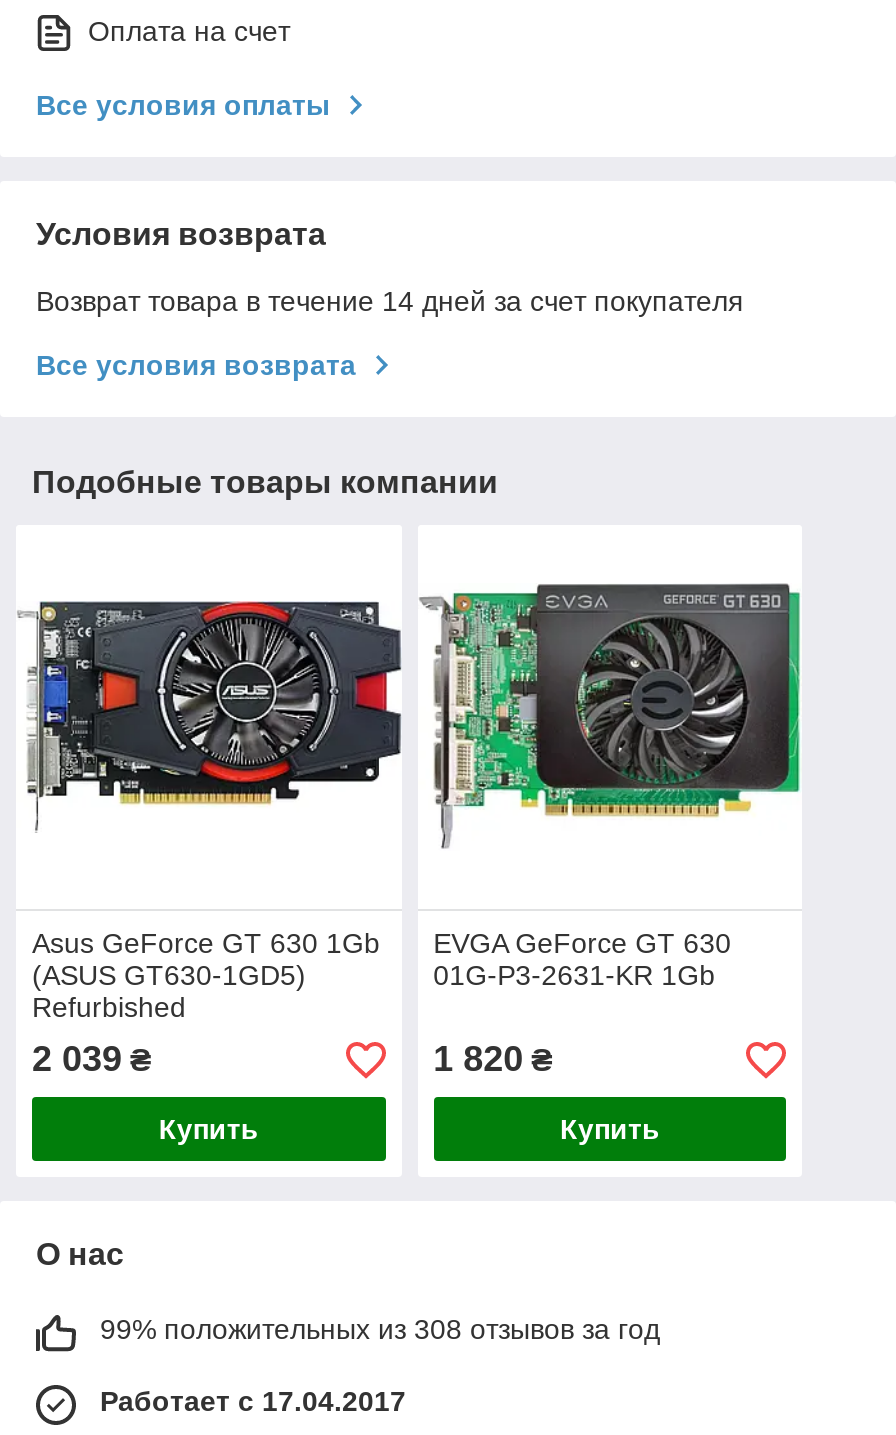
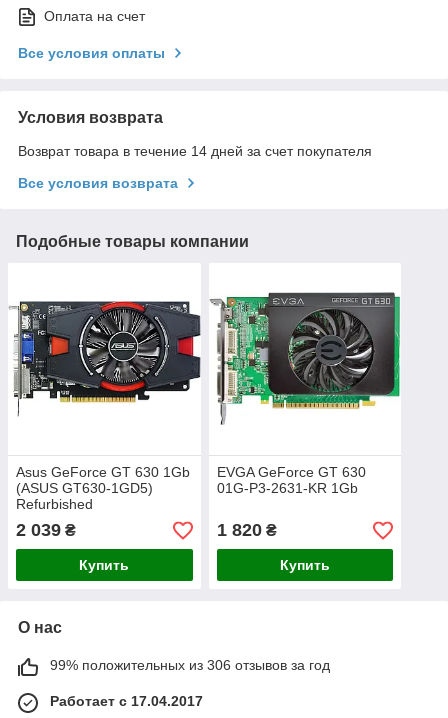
[100,1314,660,1346] 99% положительных из 308 отзывов за год -> [50,657,330,673] 99% положительных из 306 отзывов за год

